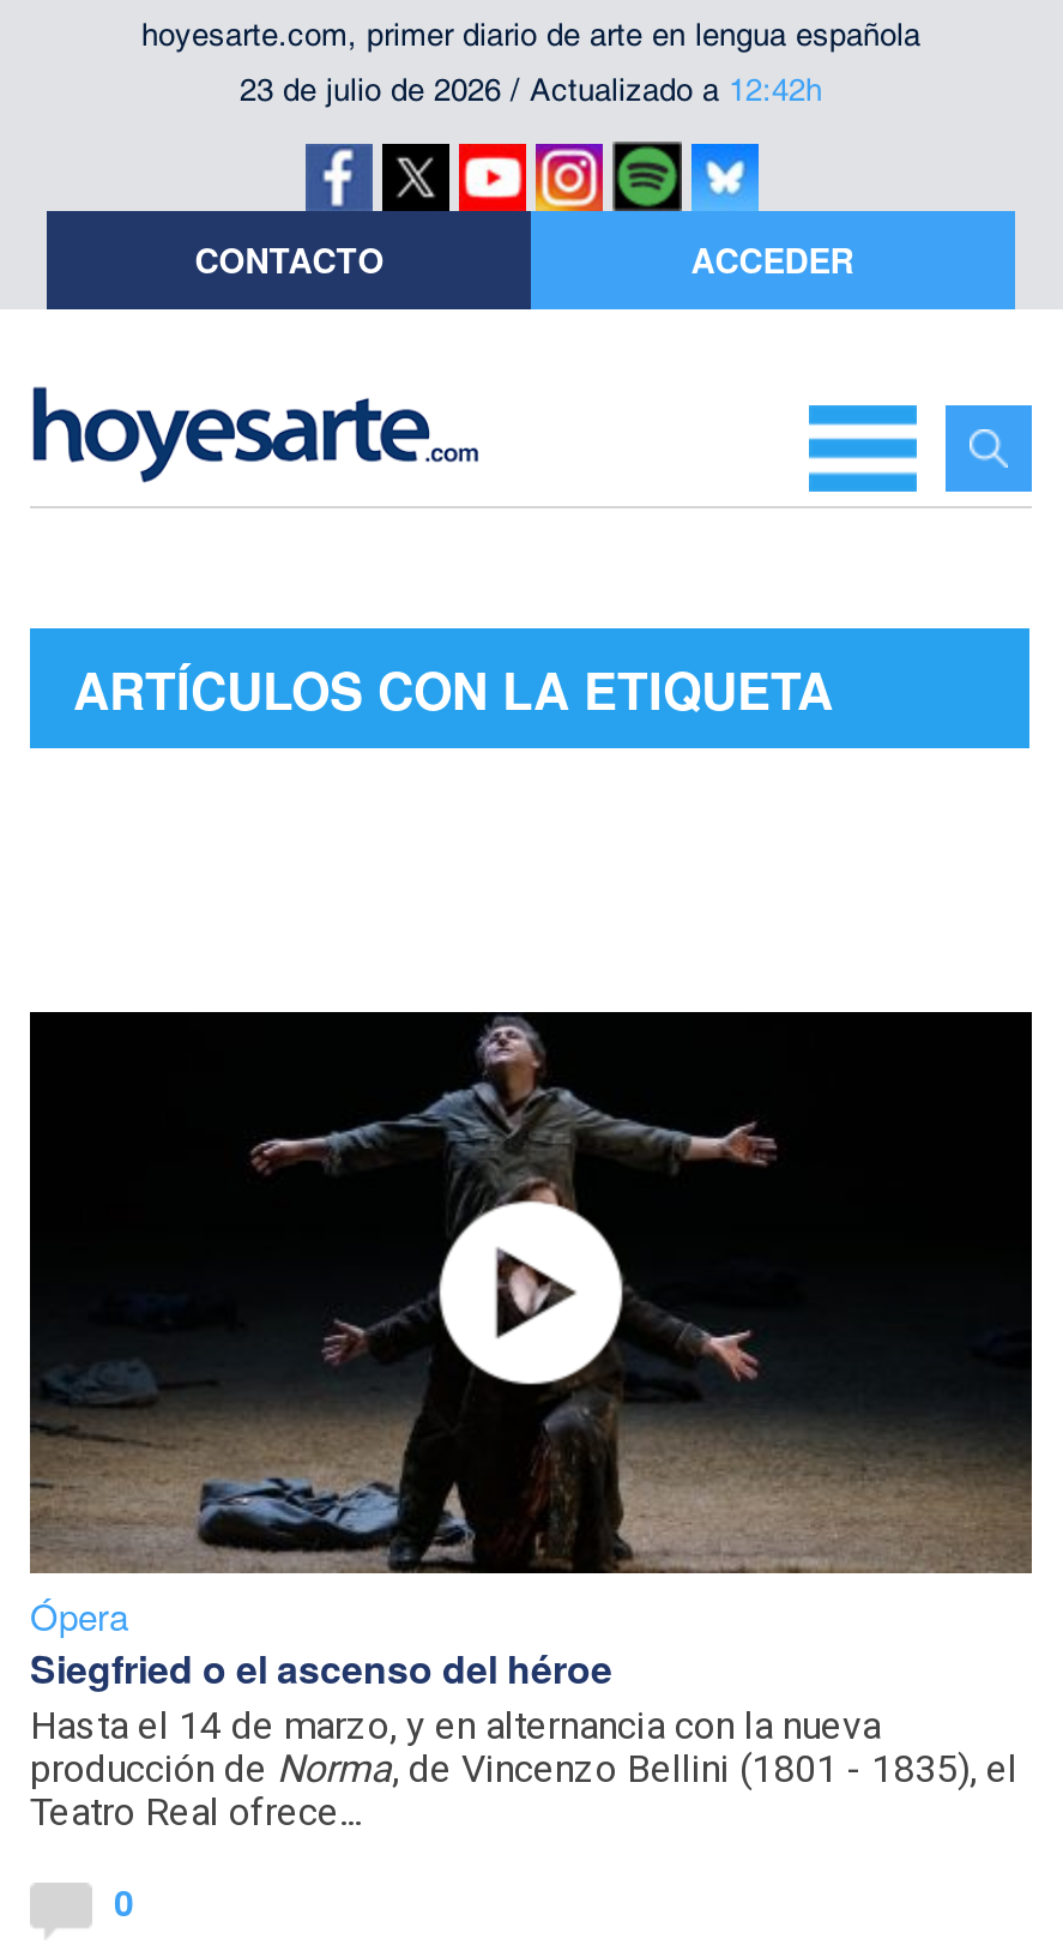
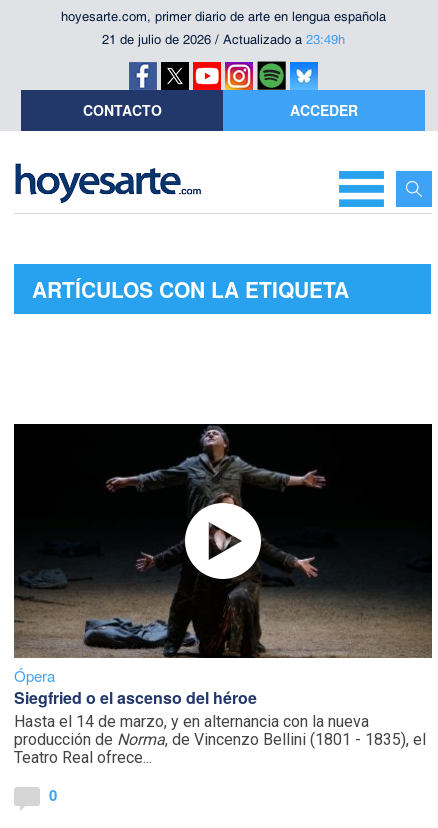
[240,72,822,108] 23 de julio de 2026 / Actualizado a 12:42h -> [101,32,344,47] 21 de julio de 2026 / Actualizado a 23:49h

